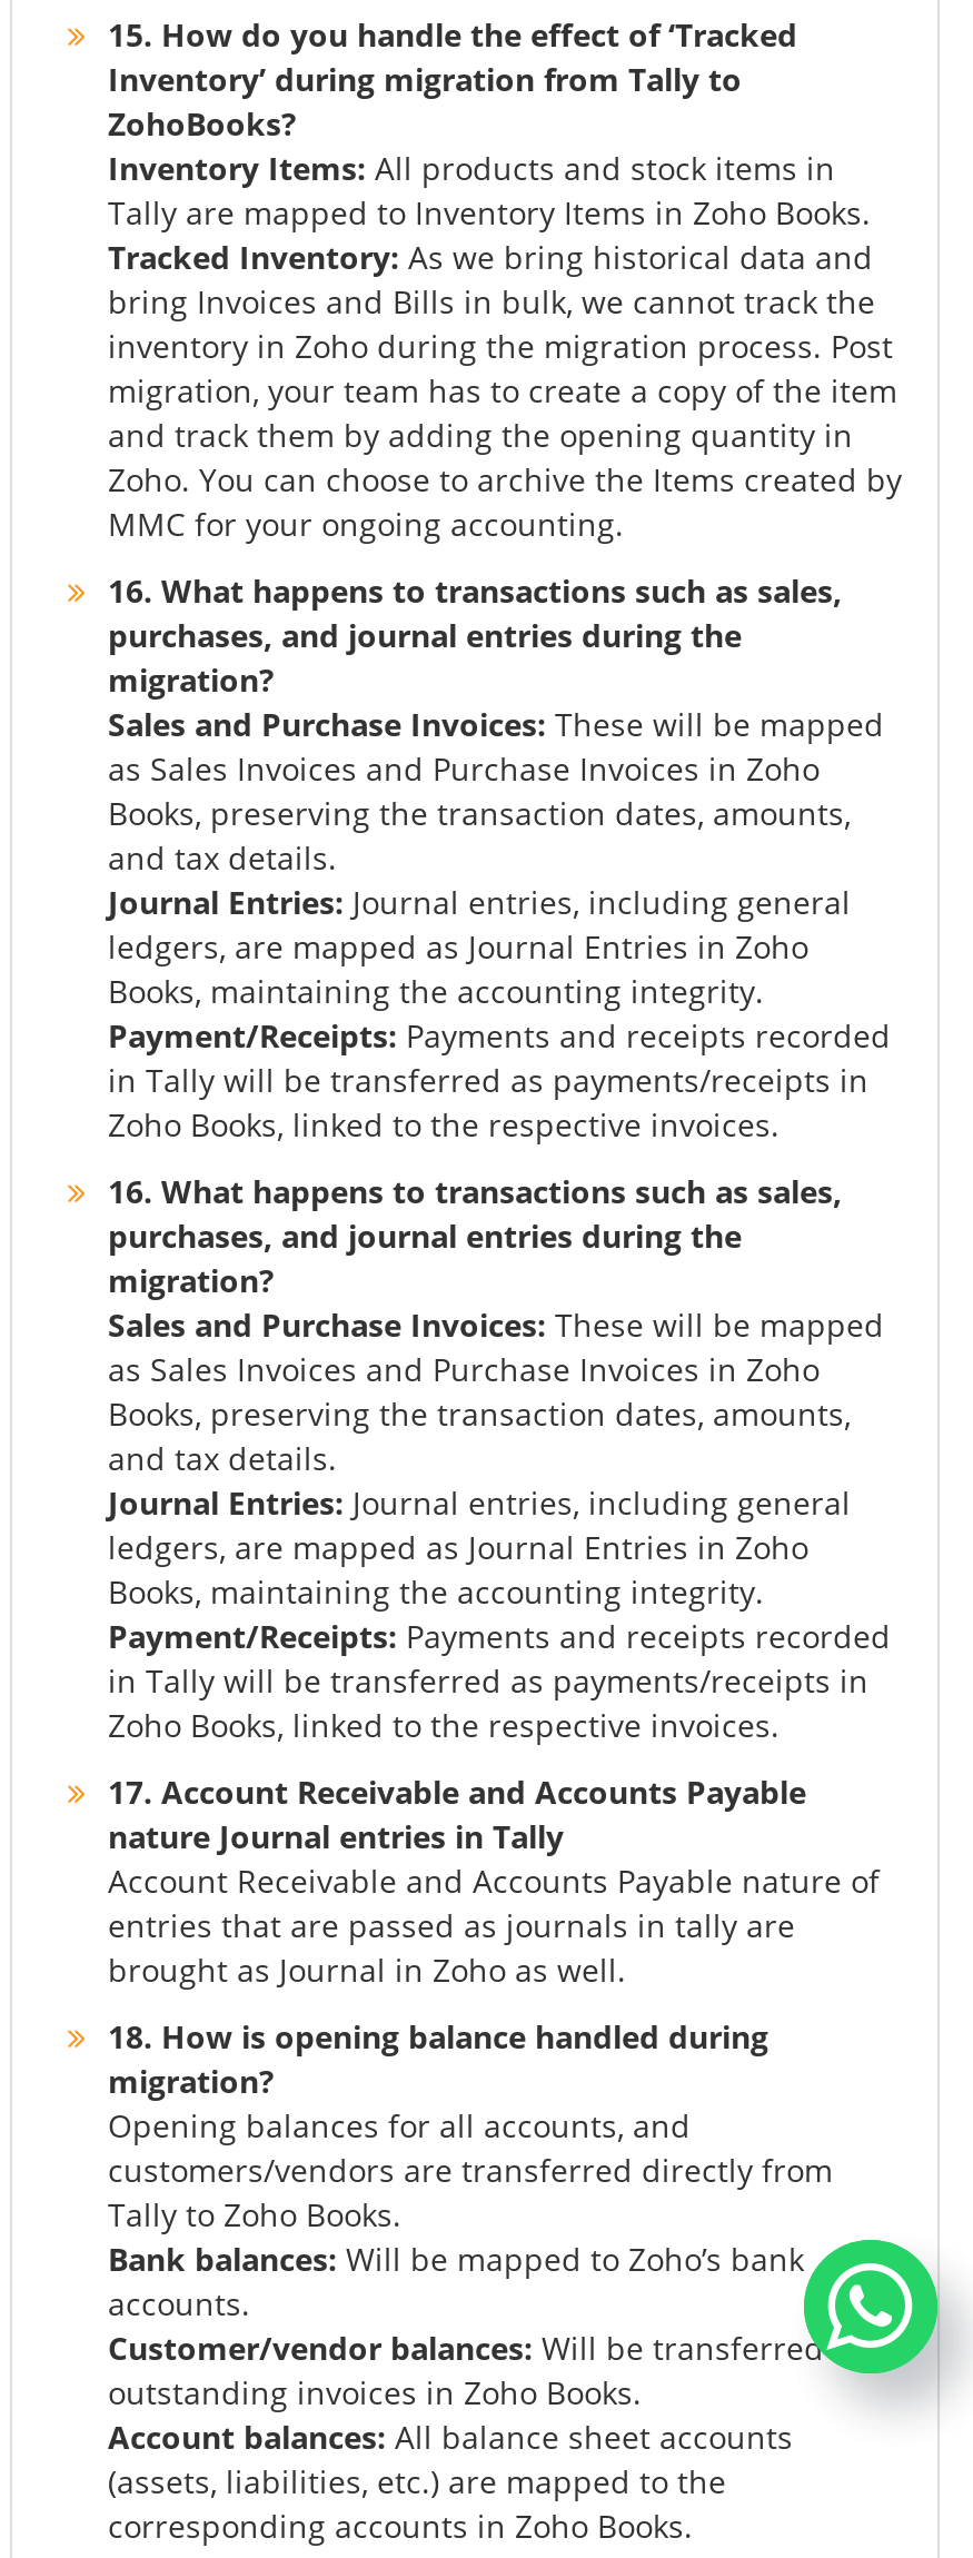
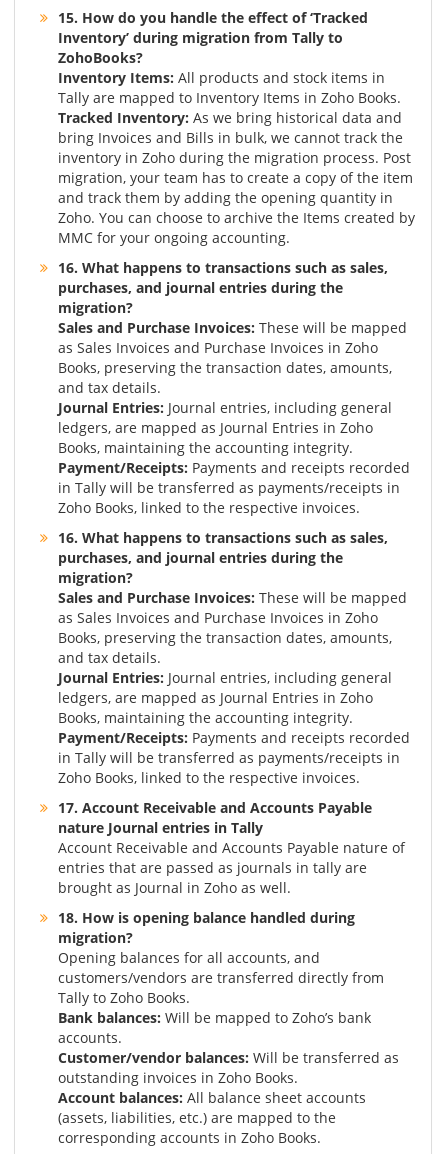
[802,2238,966,2418] [image] -> none

